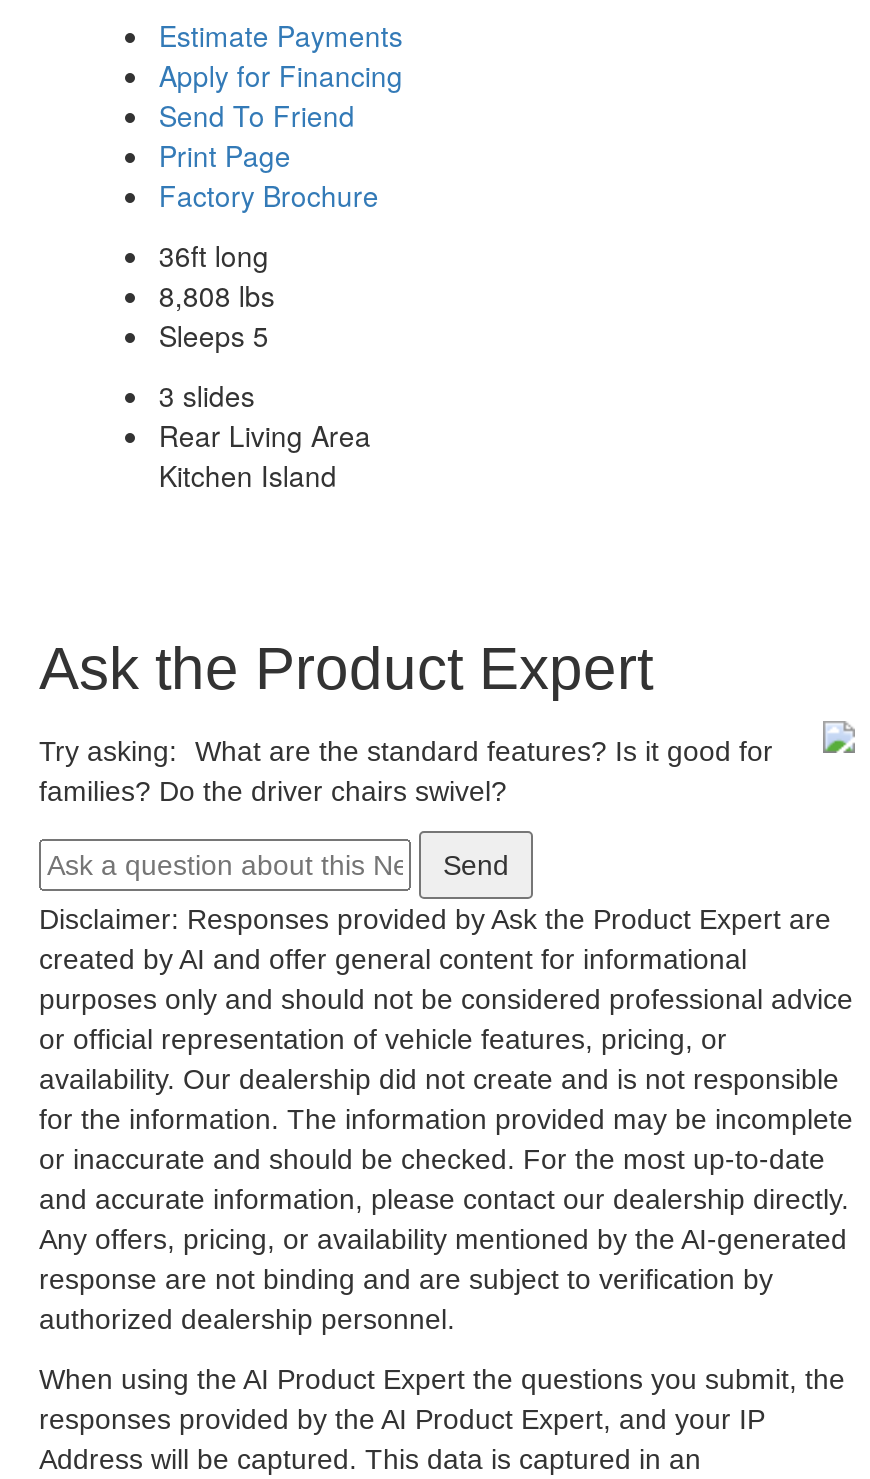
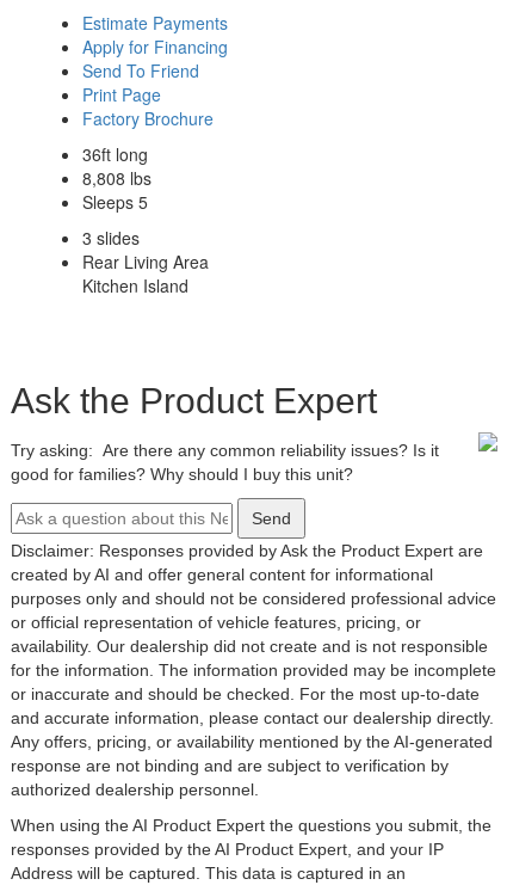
[39,734,773,806] Try asking: What are the standard features? Is it good for | families? Do the driver chairs swivel? -> [11,440,439,483] Try asking: Are there any common reliability issues? Is it | good for families? Why should I buy this unit?

